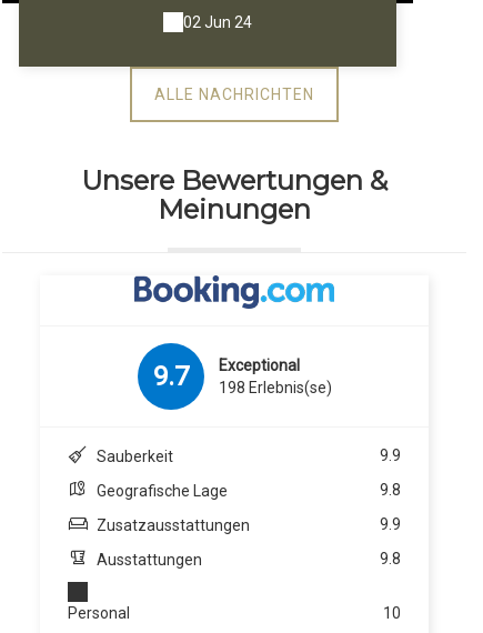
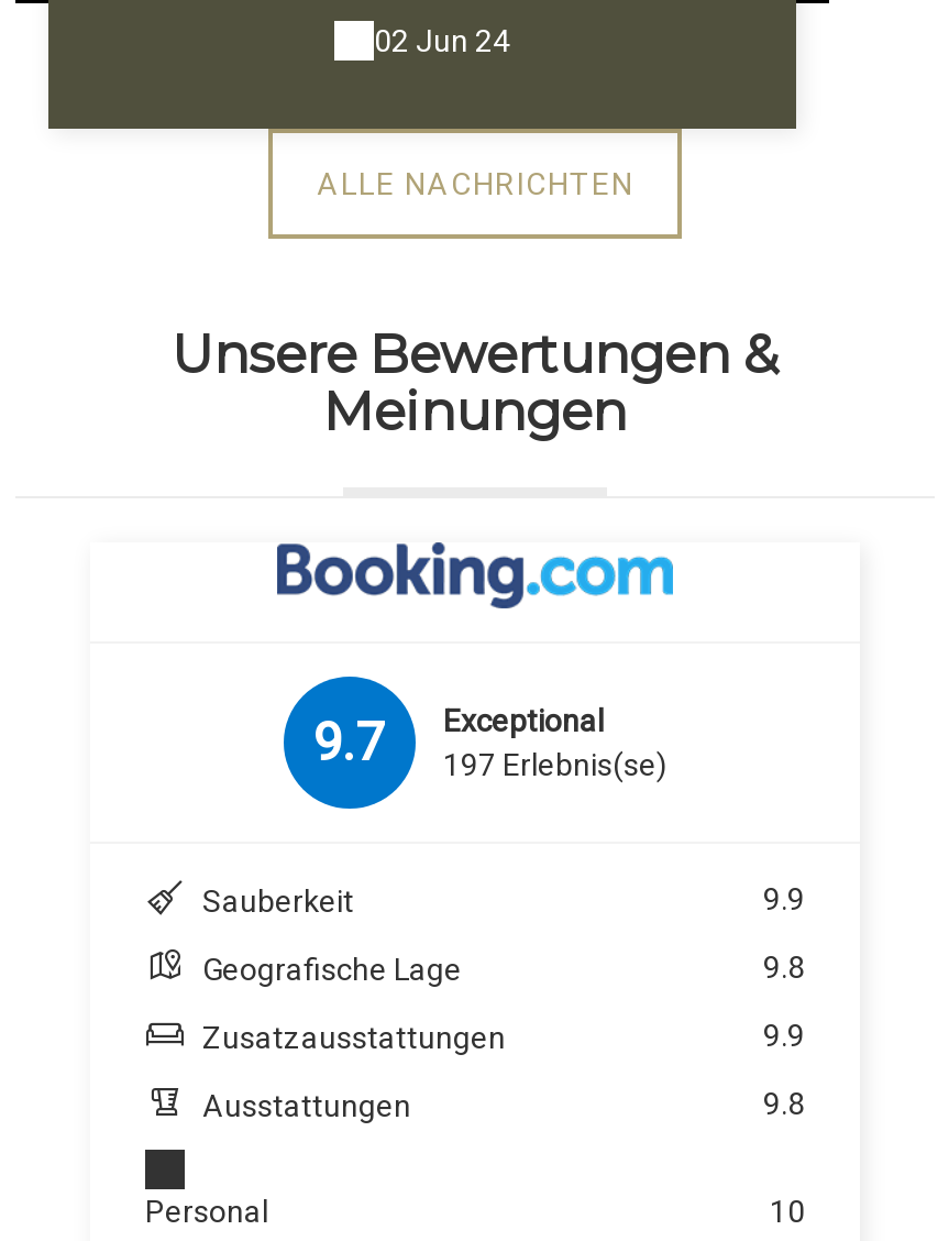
[153,356,331,396] 9.7 198 Erlebnis(se) Exceptional -> [313,703,667,782] 9.7 197 Erlebnis(se) Exceptional

